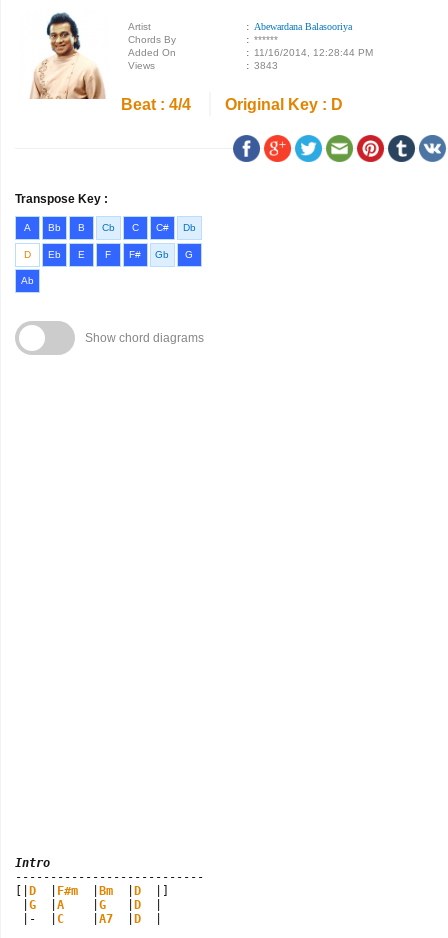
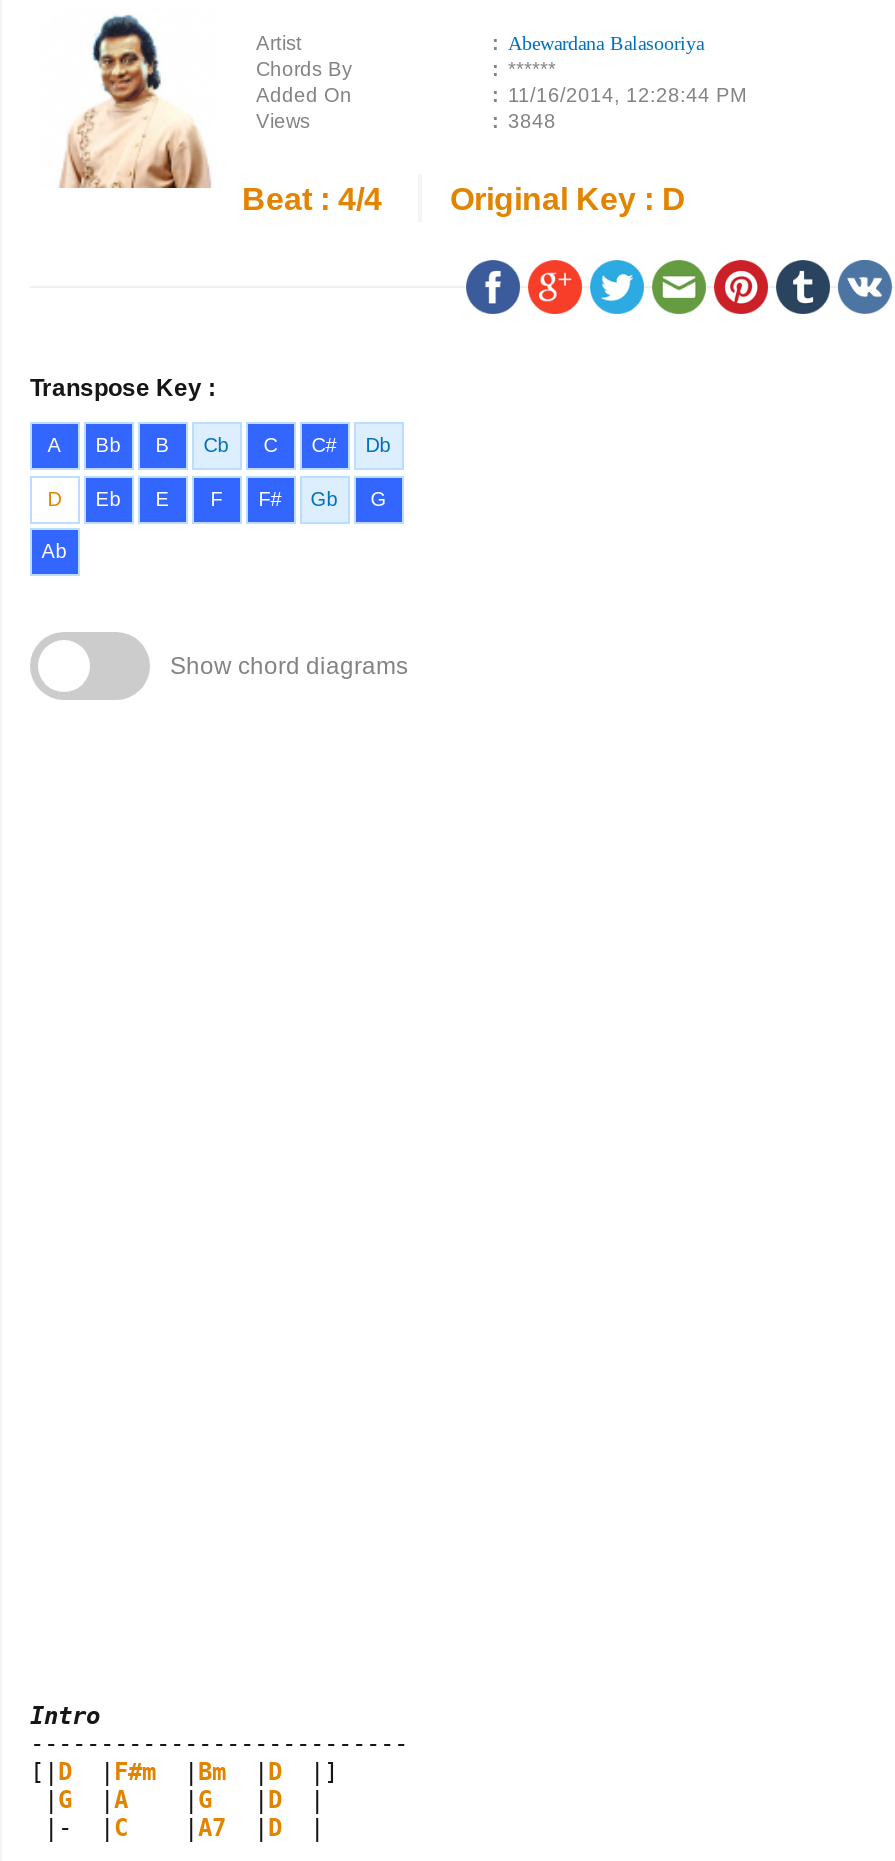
[246,60,278,71] : 3843 -> [492,110,556,132] : 3848

